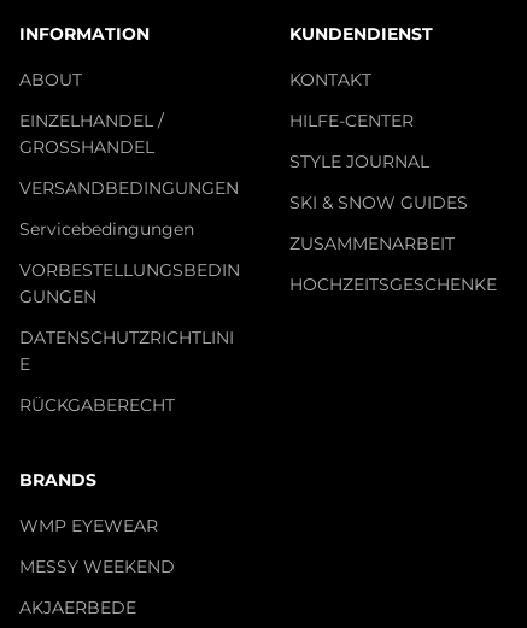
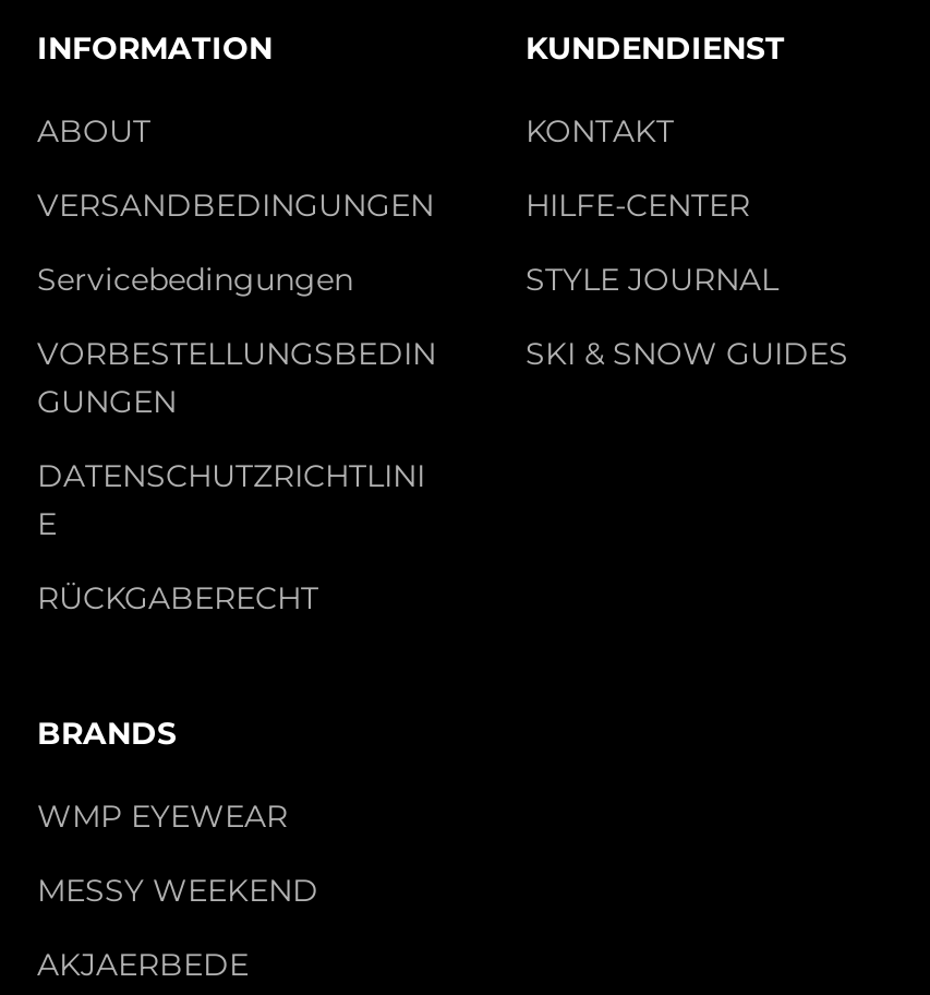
[19,109,164,158] EINZELHANDEL / | GROSSHANDEL -> none
[289,232,497,295] ZUSAMMENARBEIT | HOCHZEITSGESCHENKE -> none

